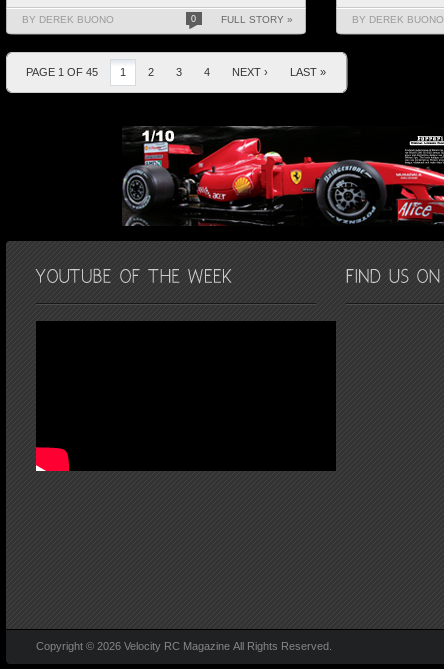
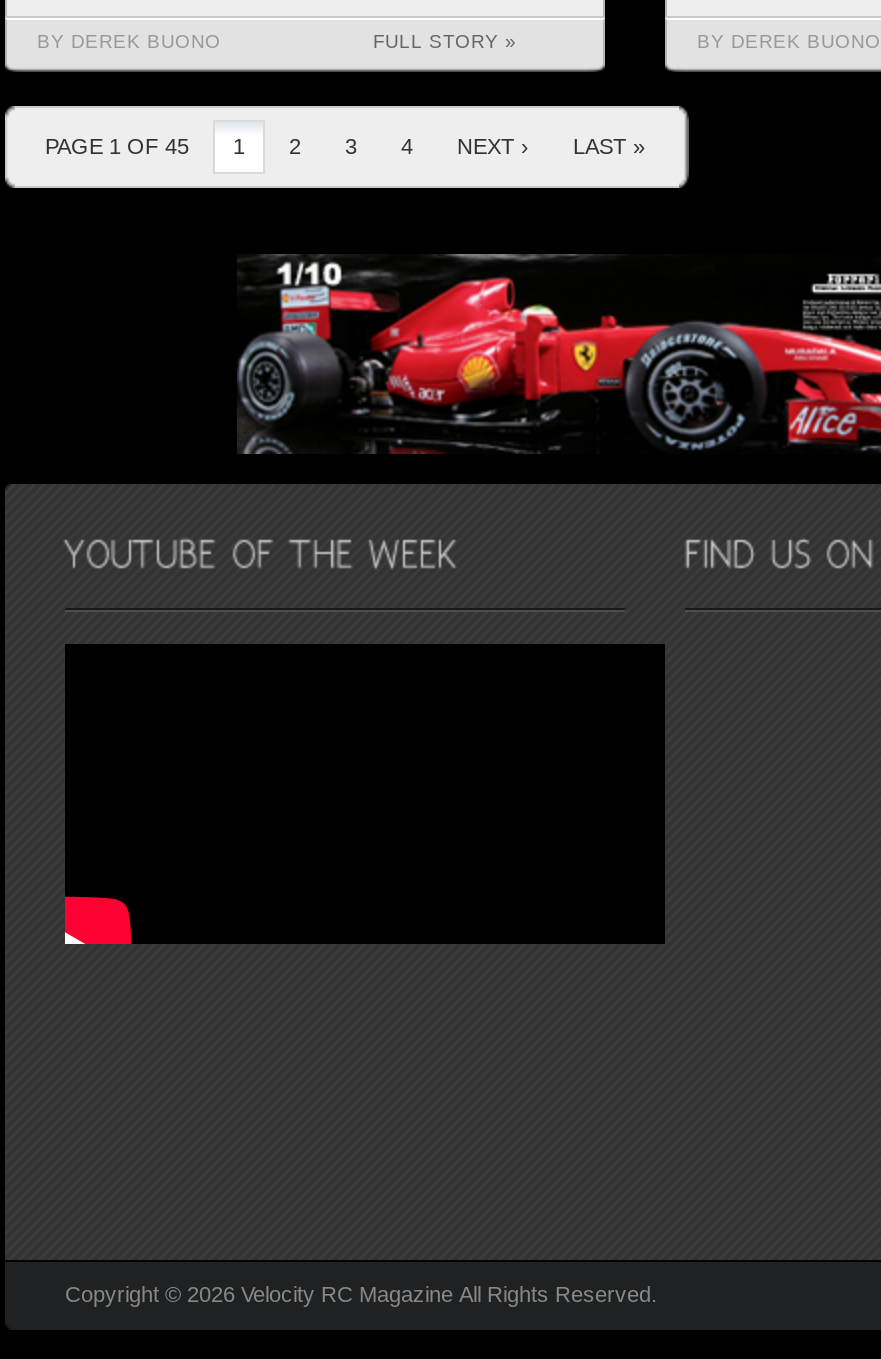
[191,14,196,24] 0 -> none

